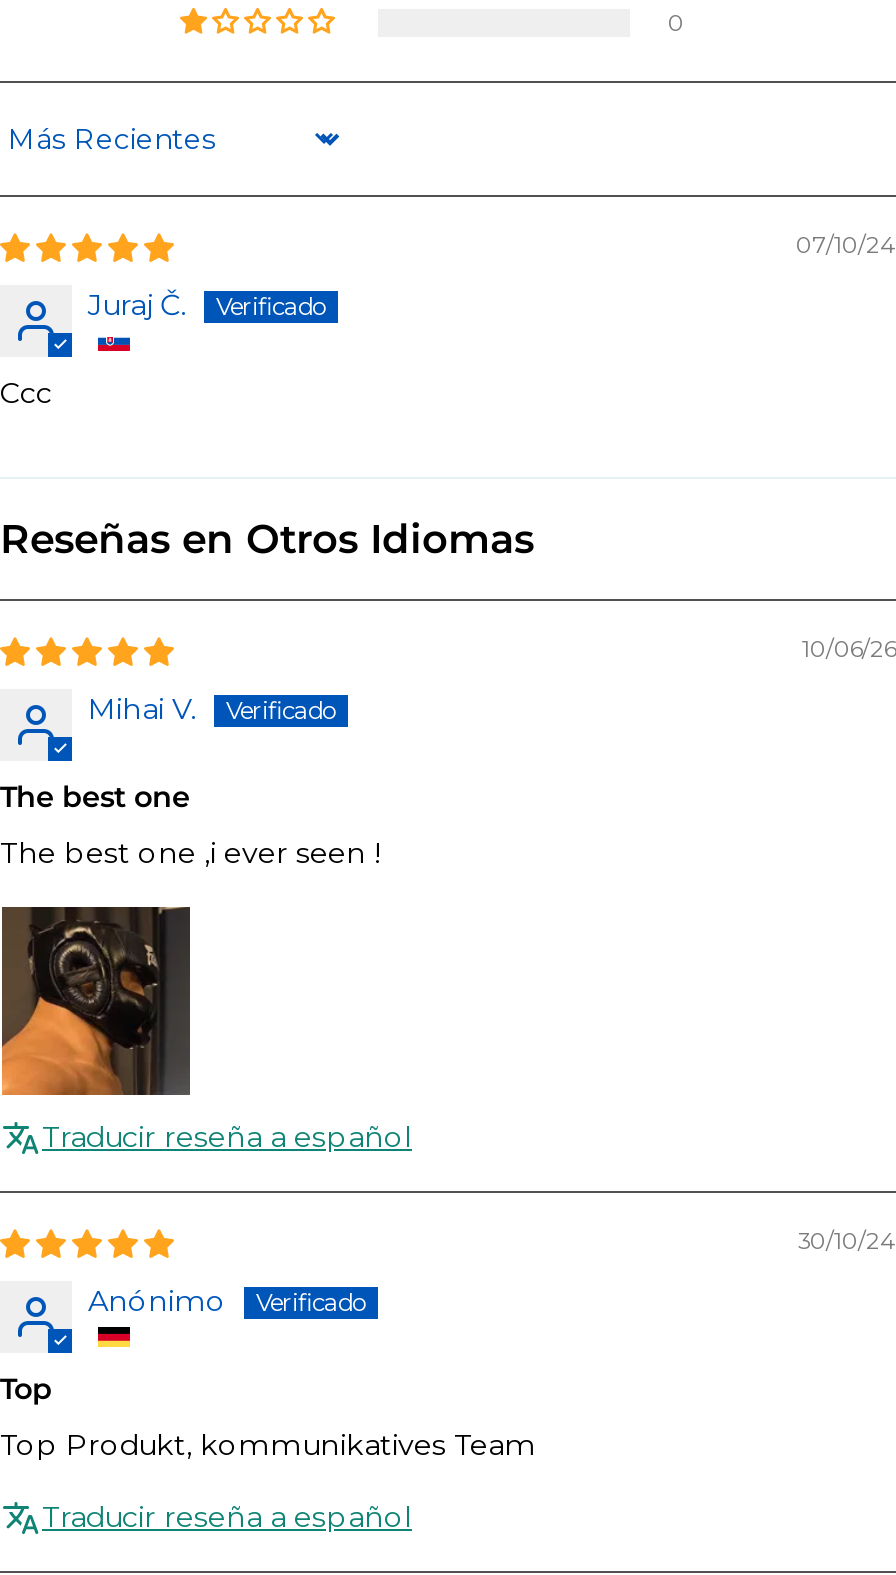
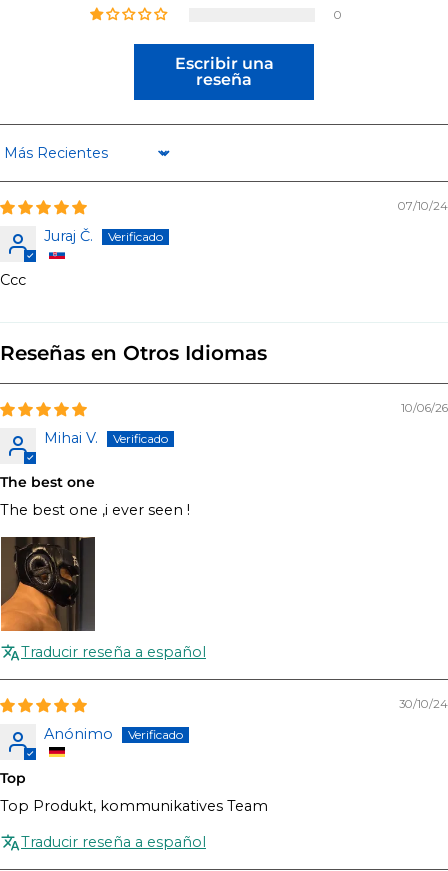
none -> [174,54,273,89] Escribir una | reseña

